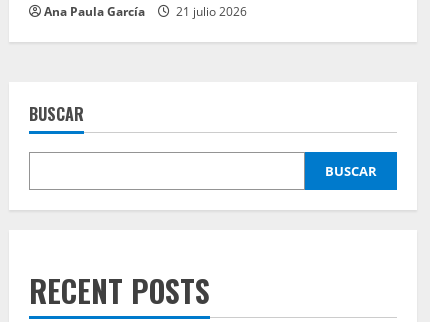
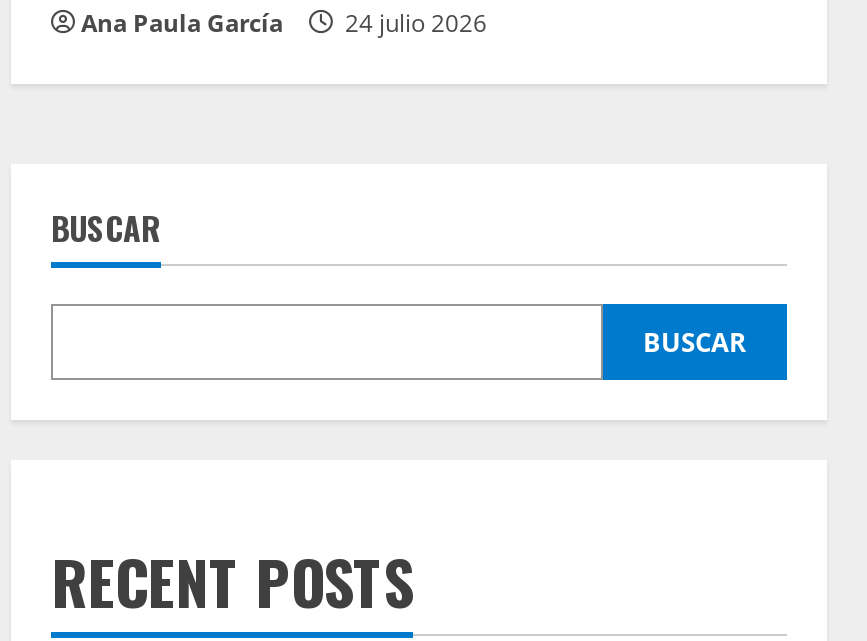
[44,3,247,20] Ana Paula García 21 julio 2026 -> [81,6,487,40] Ana Paula García 24 julio 2026

